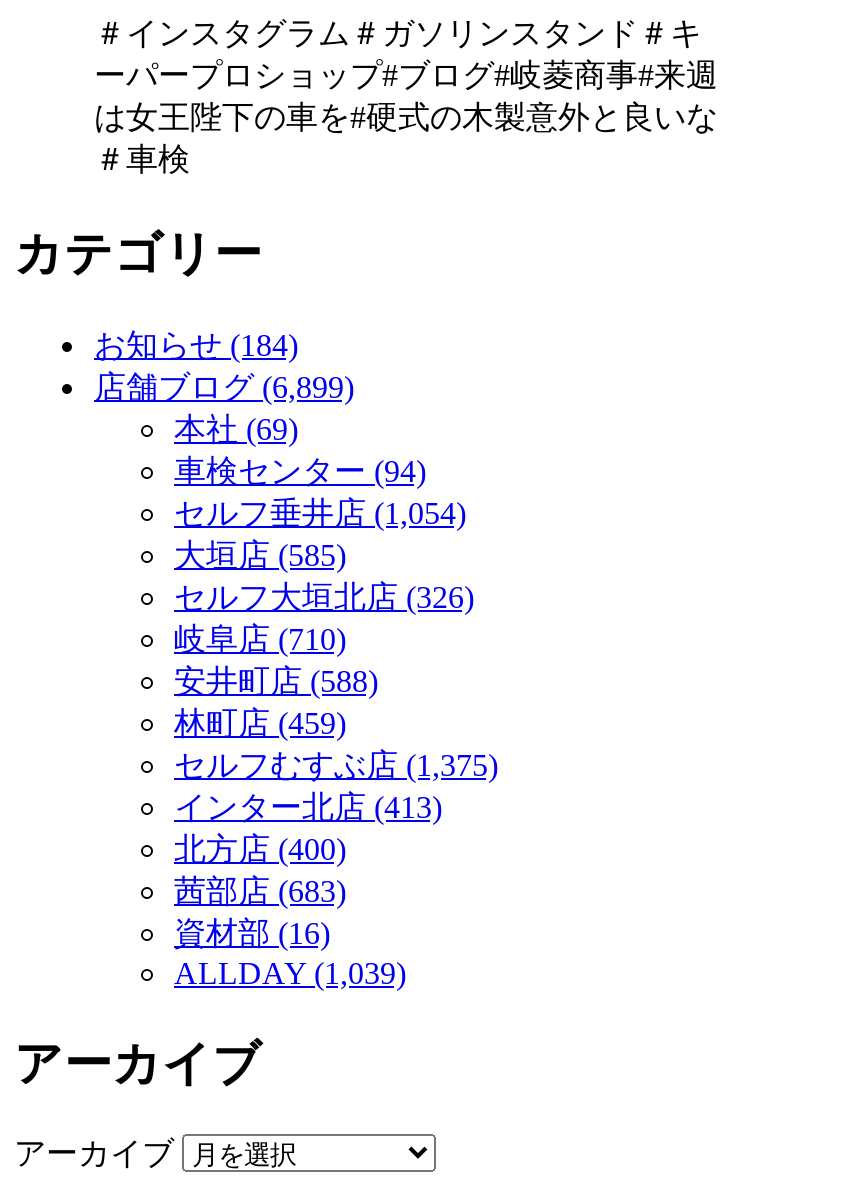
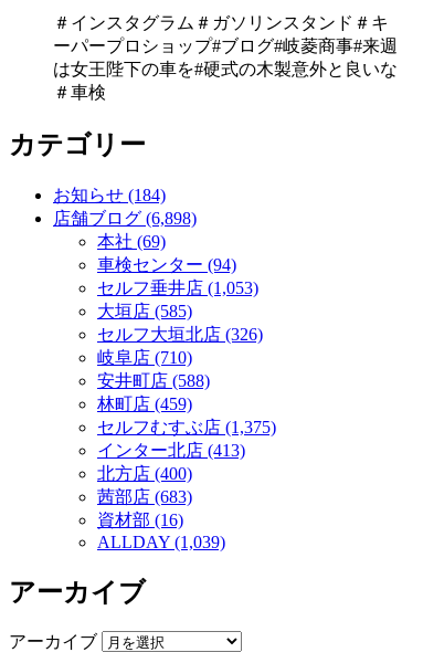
[94,369,354,403] 店舗ブログ (6,899) -> [53,208,197,227] 店舗ブログ (6,898)
[174,495,466,529] セルフ垂井店 (1,054) -> [97,278,258,297] セルフ垂井店 (1,053)

